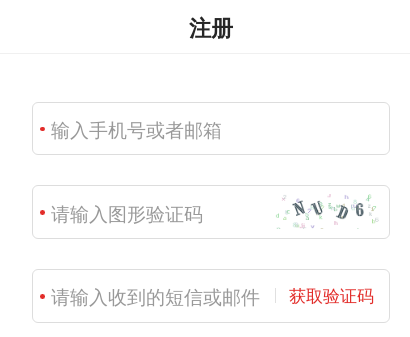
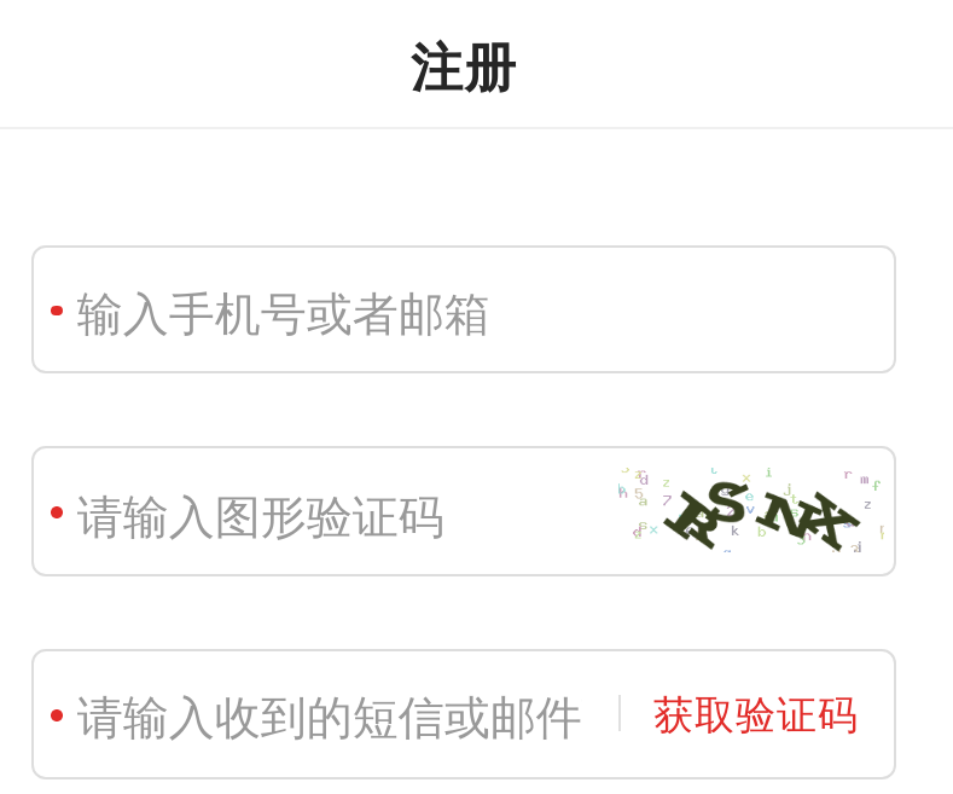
[275,194,382,229] [image] -> [616,468,884,555] [image]

